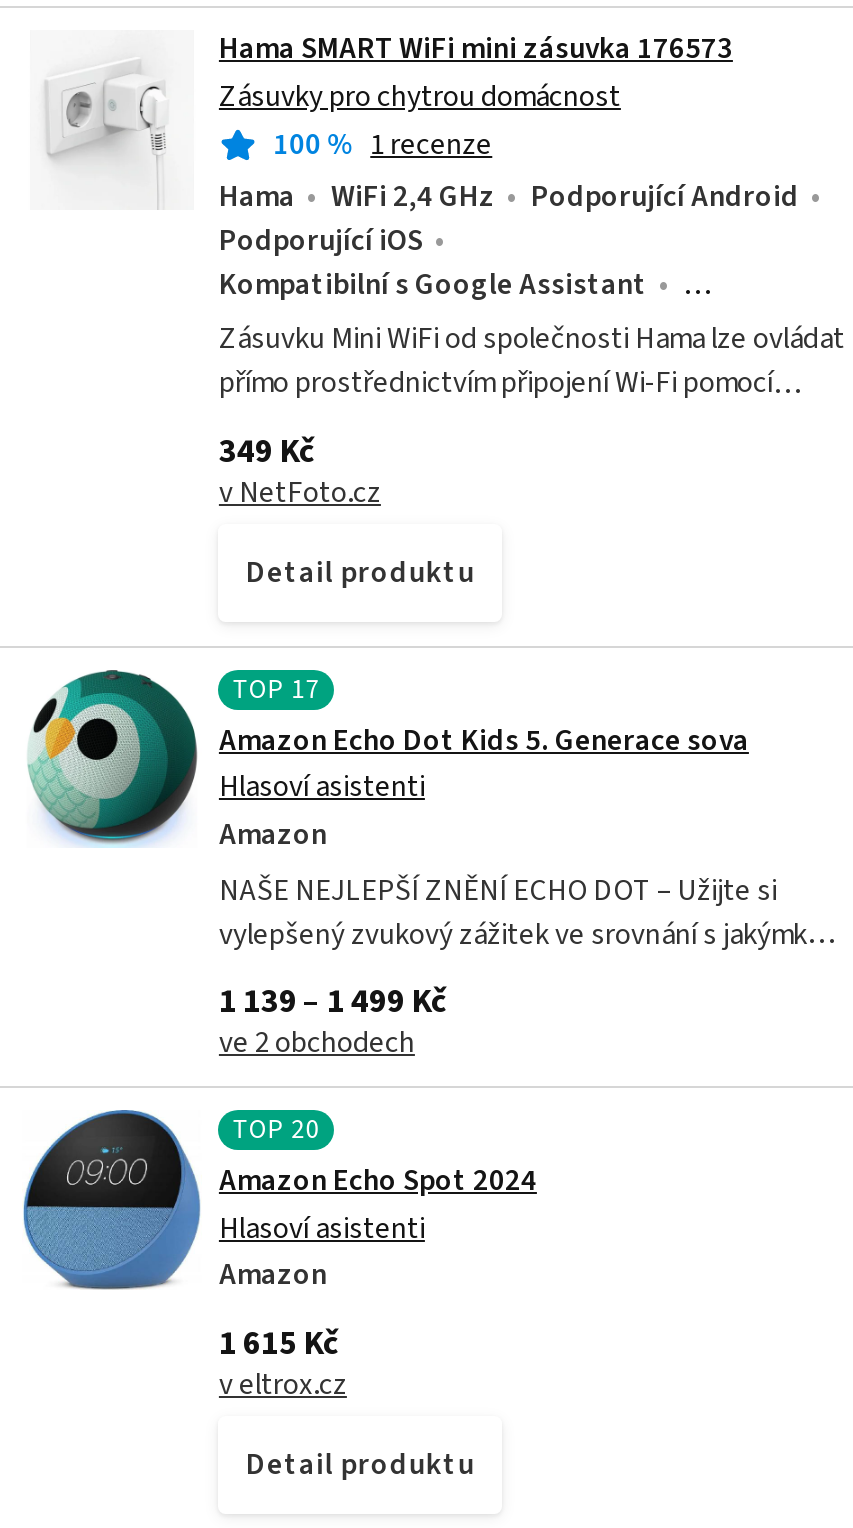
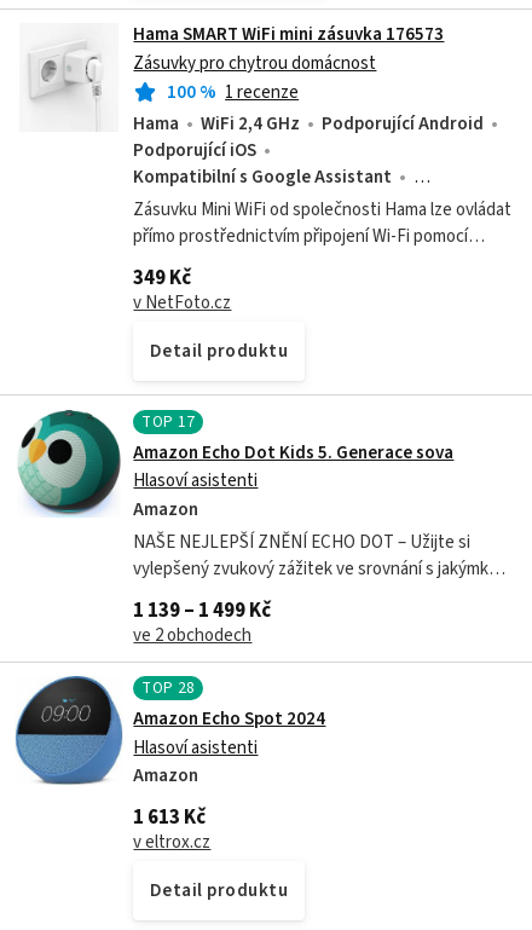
[232,1111,320,1149] TOP20 -> [142,676,195,699] TOP28
[219,1319,339,1367] 1 615 Kč -> [134,803,206,832] 1 613 Kč

